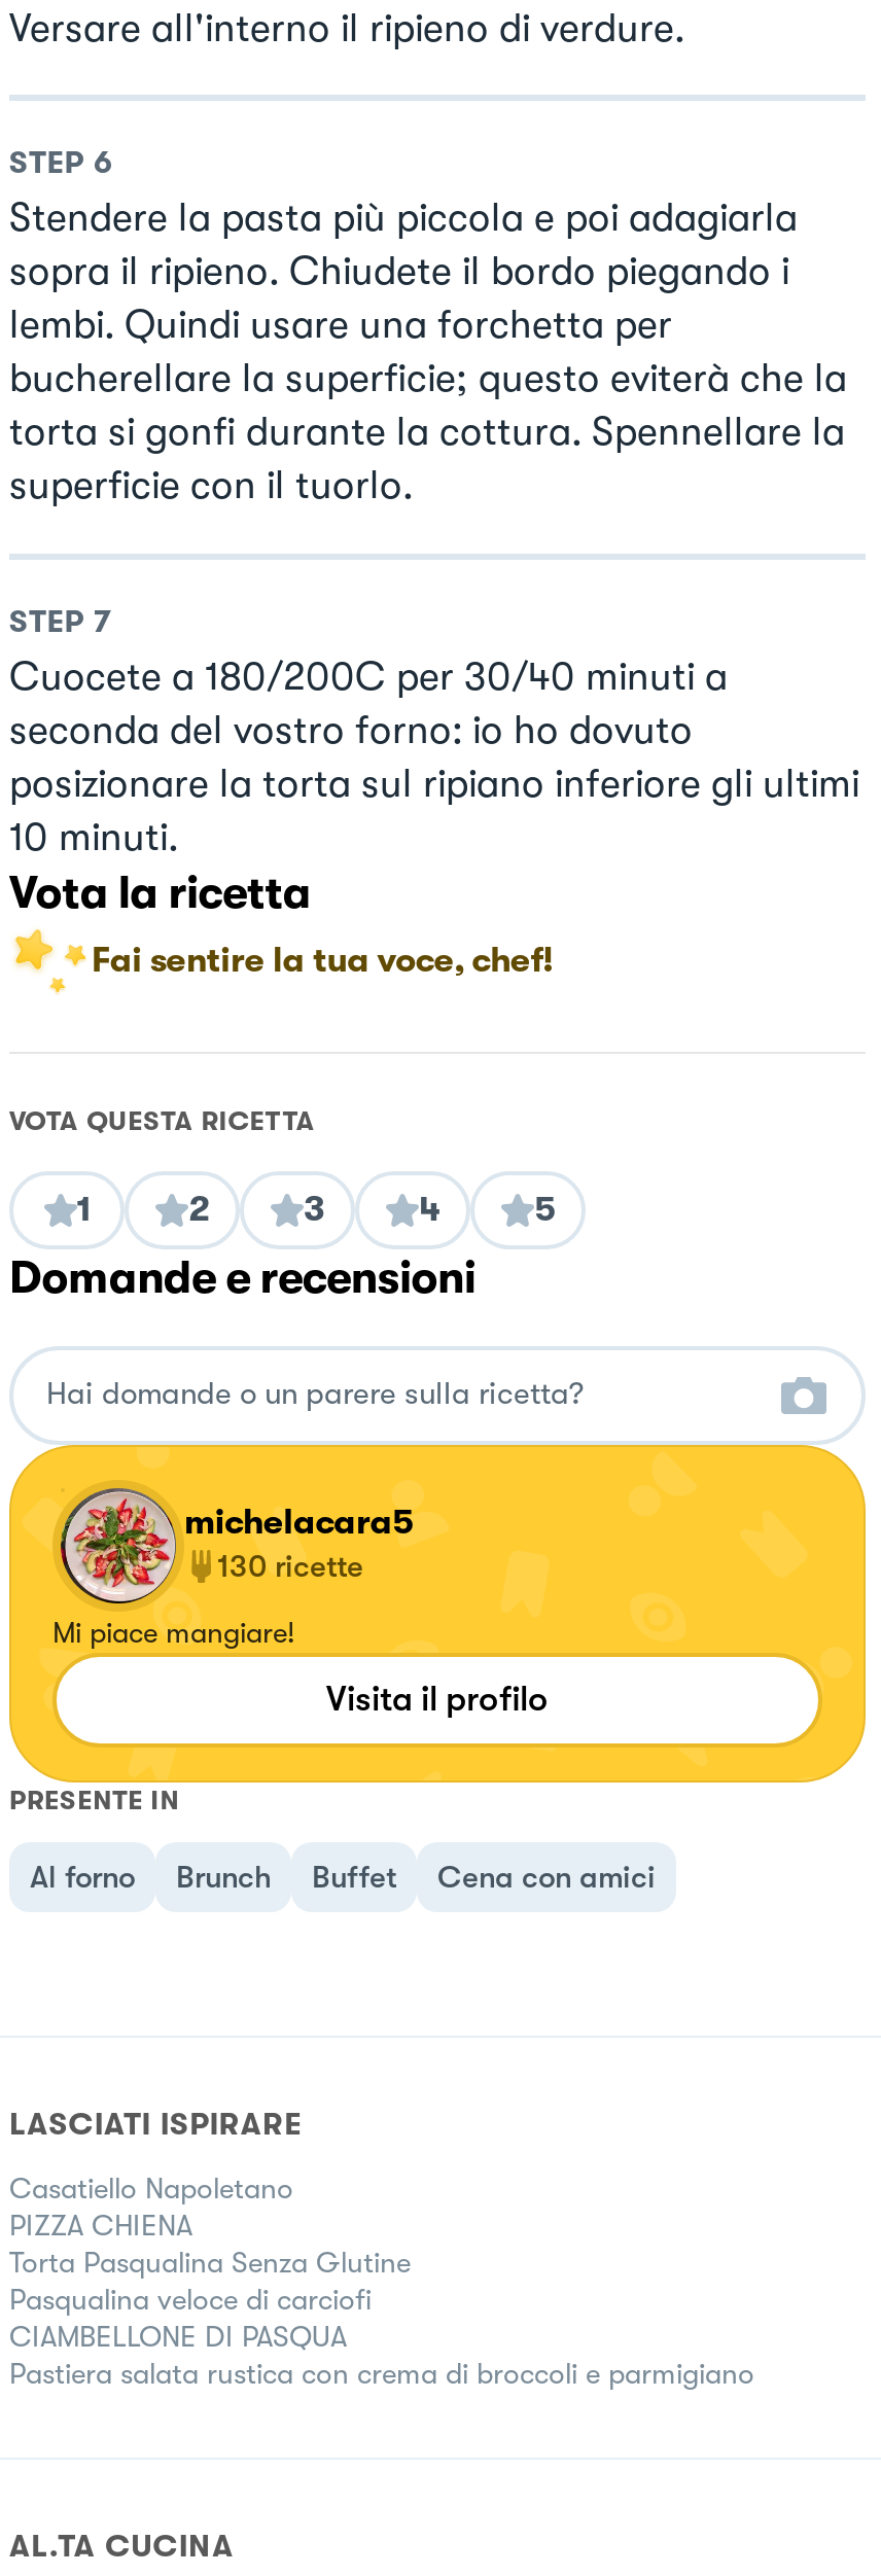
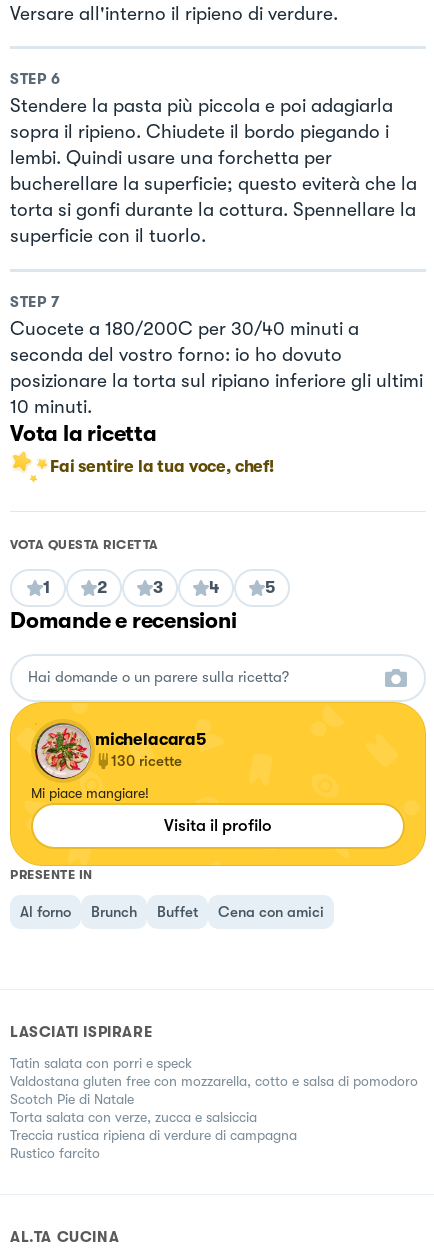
[9,2171,754,2389] Casatiello Napoletano | PIZZA CHIENA | Torta Pasqualina Senza Glutine | Pasqualina veloce di carciofi | CIAMBELLONE DI PASQUA | Pastiera salata rustica con crema di broccoli e parmigiano -> [10,1055,418,1161] Tatin salata con porri e speck | Valdostana gluten free con mozzarella, cotto e salsa di pomodoro | Scotch Pie di Natale | Torta salata con verze, zucca e salsiccia | Treccia rustica ripiena di verdure di campagna | Rustico farcito

